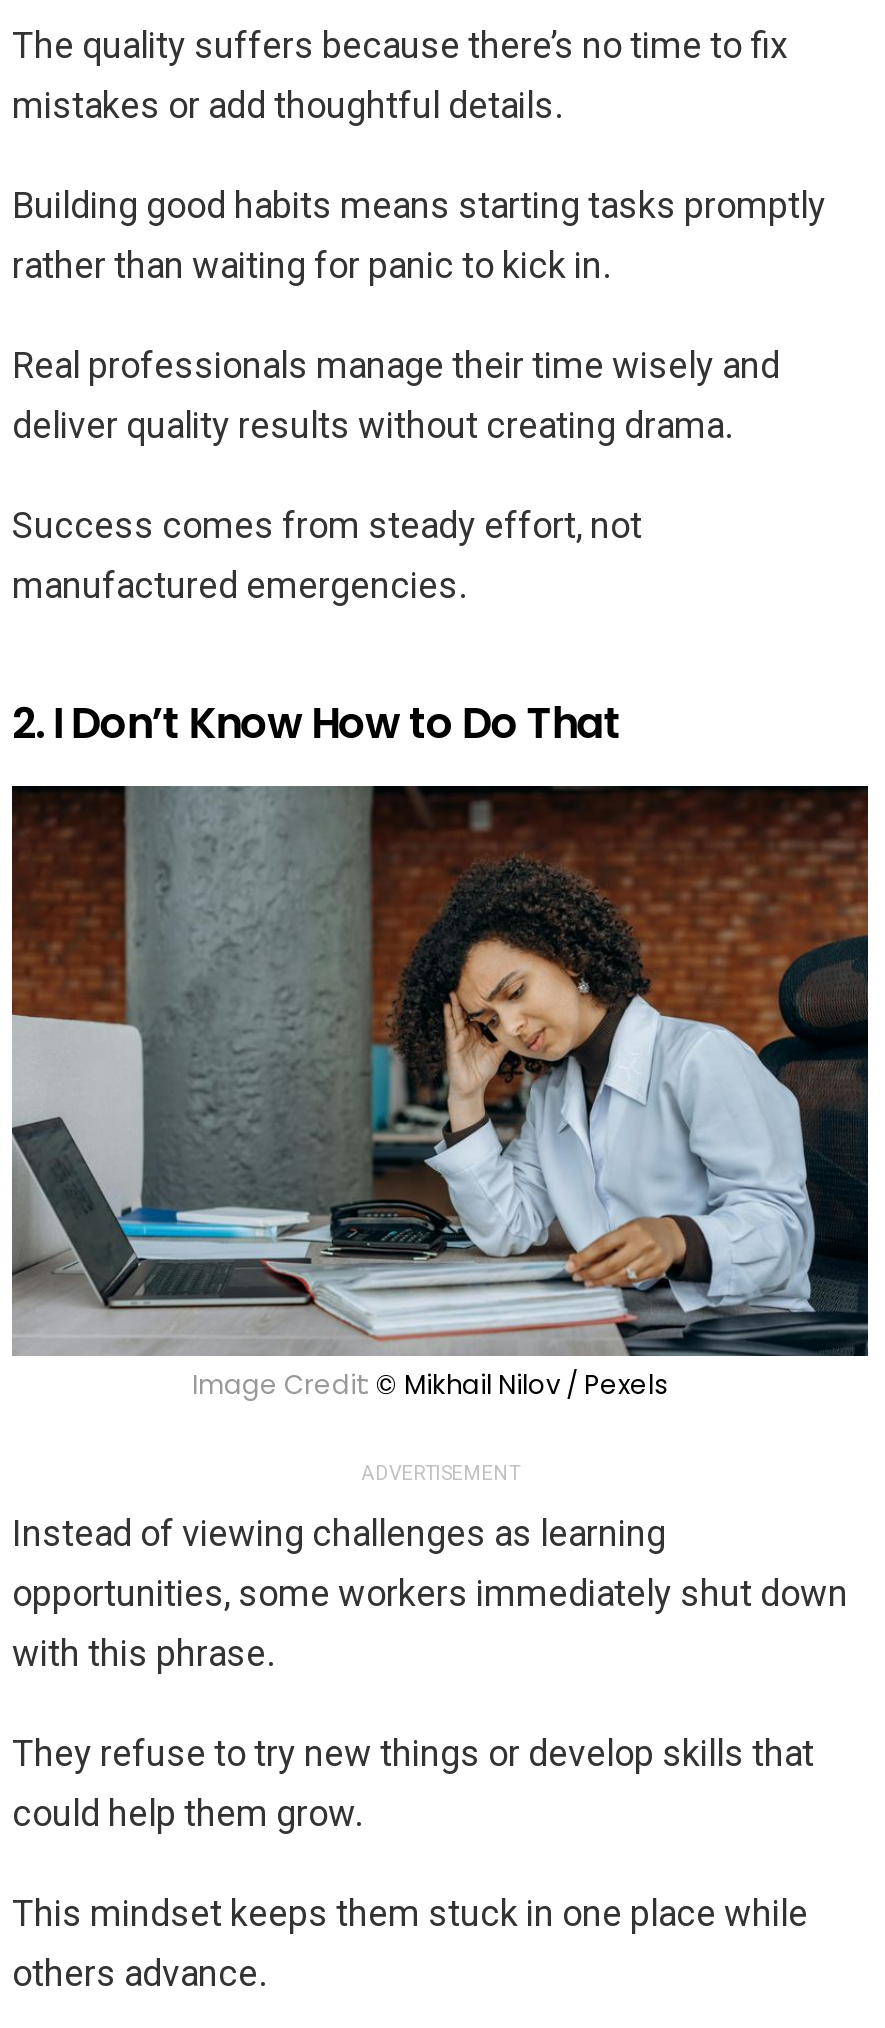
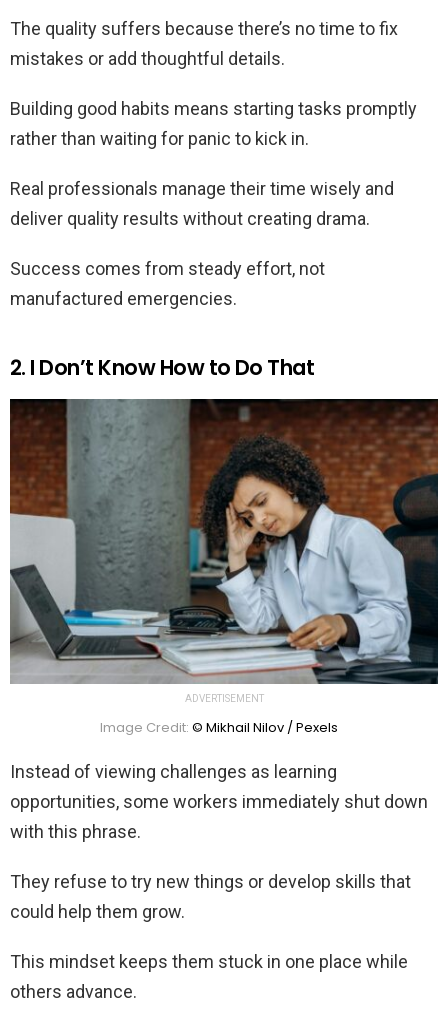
moved [192,1366,668,1404] -> [100,718,338,737]: Image Credit: © Mikhail Nilov / Pexels
moved [361,1462,519,1484] -> [184,693,263,704]: ADVERTISEMENT

